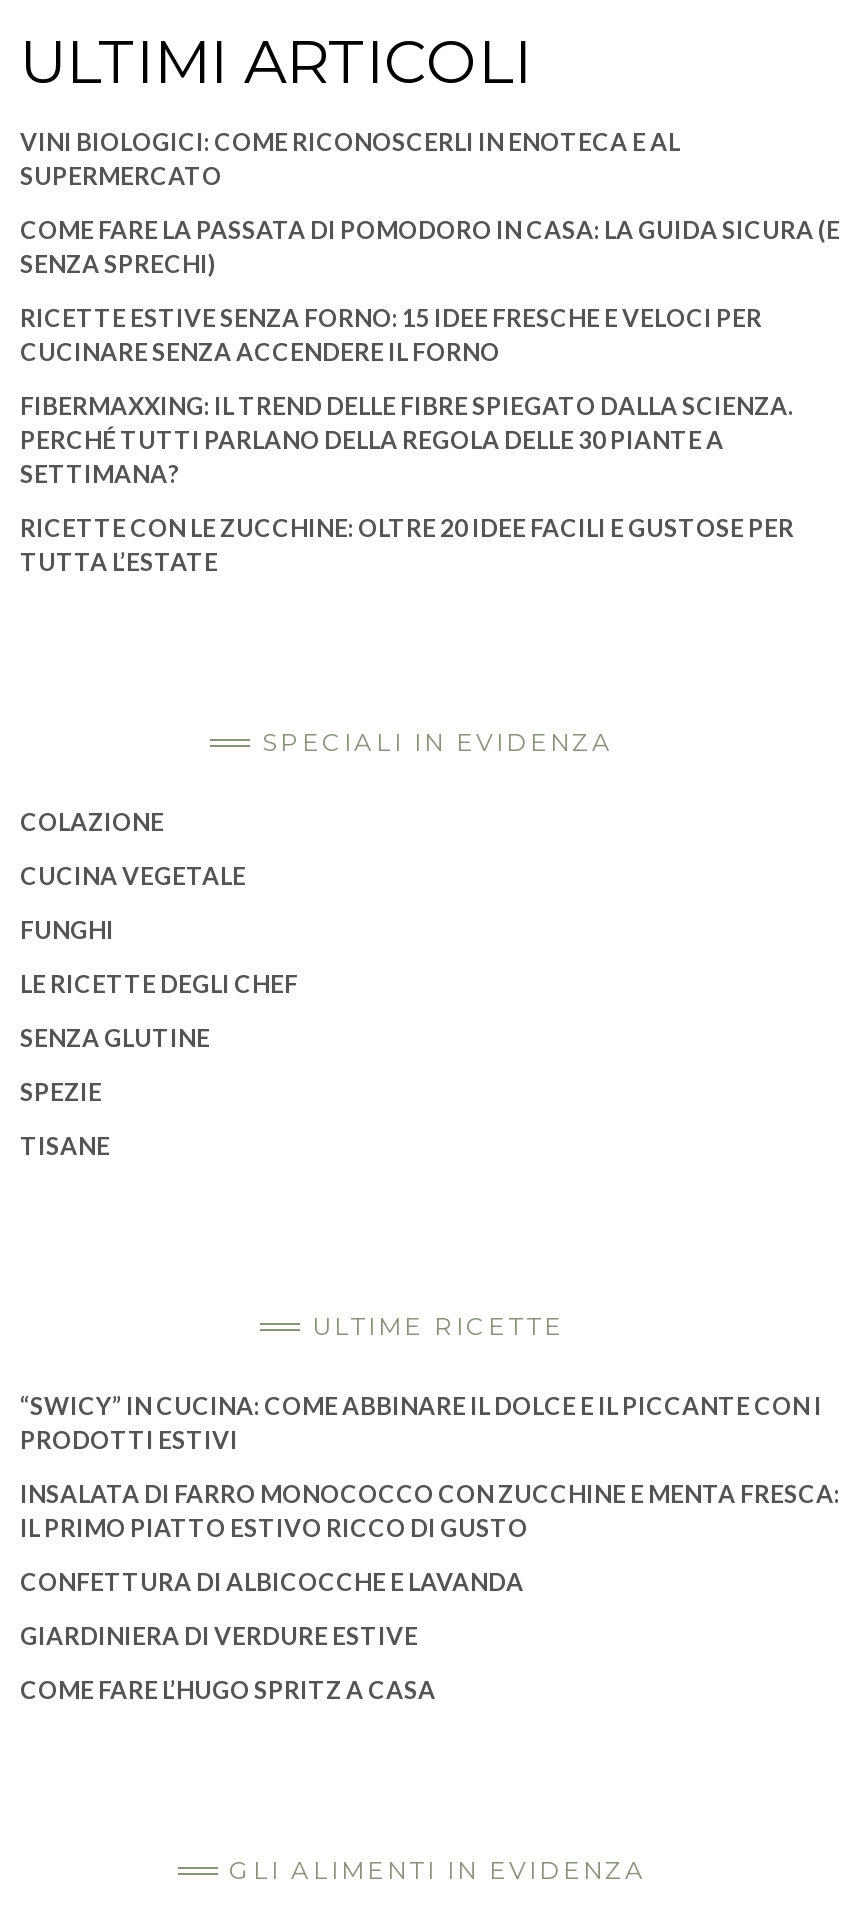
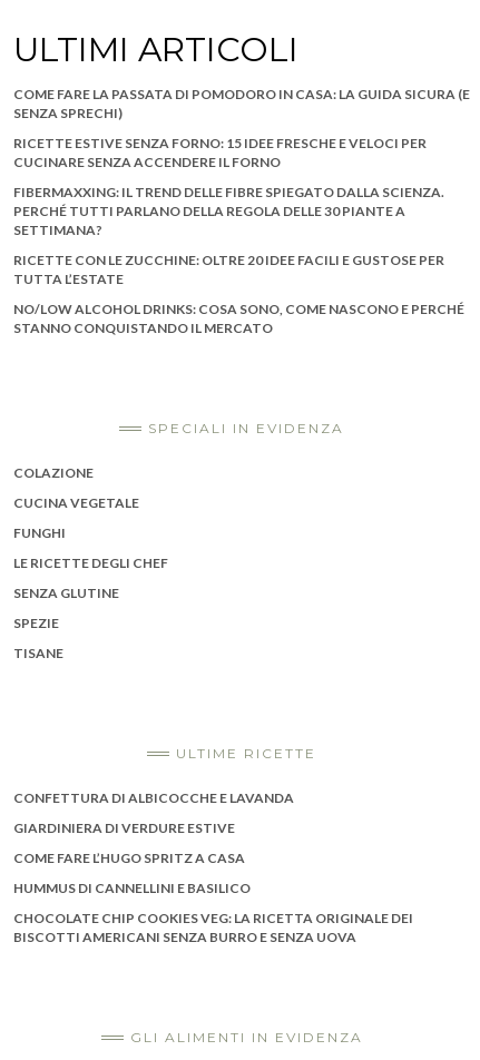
[20,127,680,191] VINI BIOLOGICI: COME RICONOSCERLI IN ENOTECA E AL | SUPERMERCATO -> none
moved [20,215,840,577] -> [13,86,470,287]: COME FARE LA PASSATA DI POMODORO IN CASA: LA GUIDA SICURA (E | SENZA SPRECHI) | RICETTE ESTIVE SENZA FORNO: 15 IDEE FRESCHE E VELOCI PER | ... | RICETTE CON LE ZUCCHINE: OLTRE 20 IDEE FACILI E GUSTOSE PER | TUTTA L’ESTATE
none -> [13,301,464,336] NO/LOW ALCOHOL DRINKS: COSA SONO, COME NASCONO E PERCHÉ | STANNO CONQUISTANDO IL MERCATO
[20,1391,840,1543] “SWICY” IN CUCINA: COME ABBINARE IL DOLCE E IL PICCANTE CON I | PRODOTTI ESTIVI | INSALATA DI FARRO MONOCOCCO CON ZUCCHINE E MENTA FRESCA: | IL PRIMO PIATTO ESTIVO RICCO DI GUSTO -> none
moved [20,1567,524,1705] -> [13,789,294,866]: CONFETTURA DI ALBICOCCHE E LAVANDA | GIARDINIERA DI VERDURE ESTIVE | COME FARE L’HUGO SPRITZ A CASA
none -> [13,880,413,945] HUMMUS DI CANNELLINI E BASILICO | CHOCOLATE CHIP COOKIES VEG: LA RICETTA ORIGINALE DEI | BISCOTTI AMERICANI SENZA BURRO E SENZA UOVA

